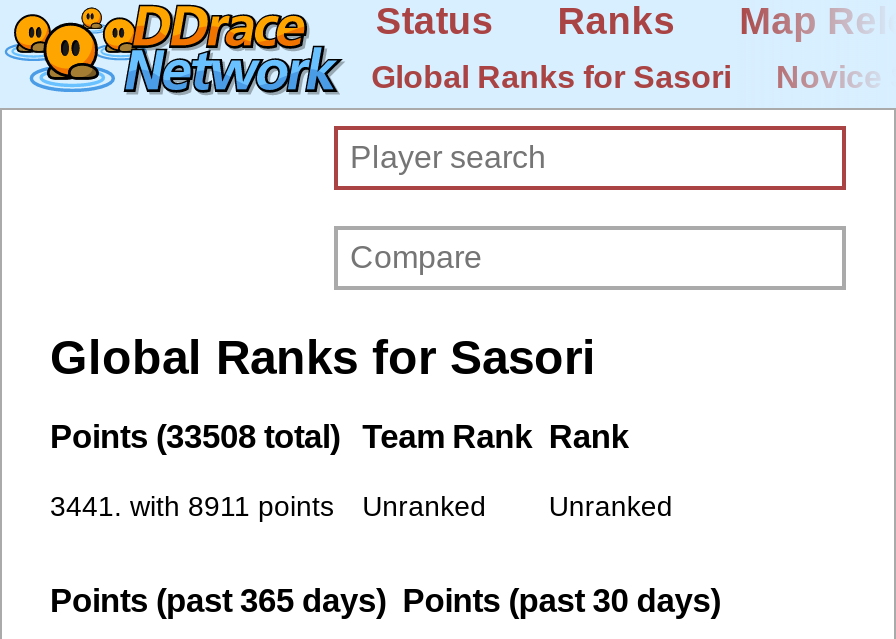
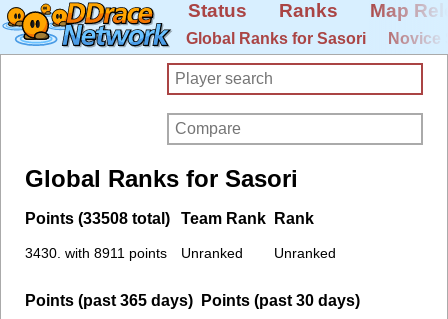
[50,490,673,522] 3441. with 8911 points Unranked Unranked -> [25,245,336,261] 3430. with 8911 points Unranked Unranked

